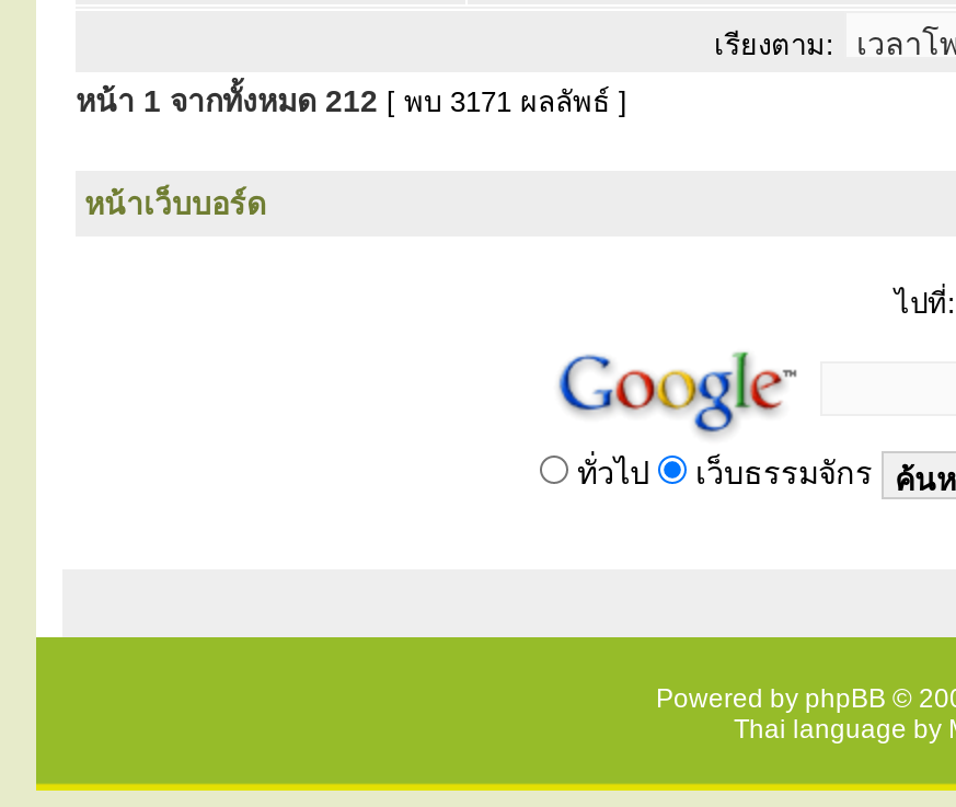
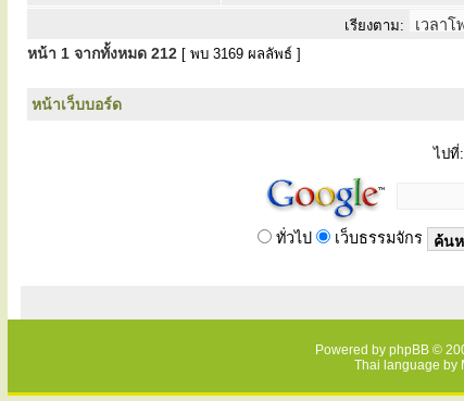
[76,83,627,118] หน้า1จากทั้งหมด212 [ พบ 3171 ผลลัพธ์ ] -> [27,45,301,62] หน้า1จากทั้งหมด212 [ พบ 3169 ผลลัพธ์ ]

